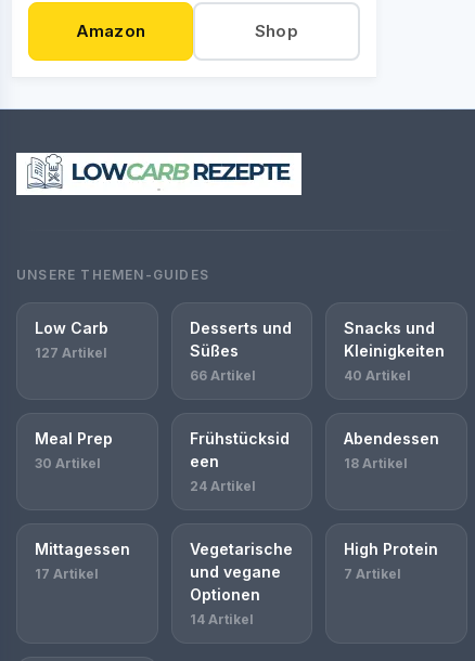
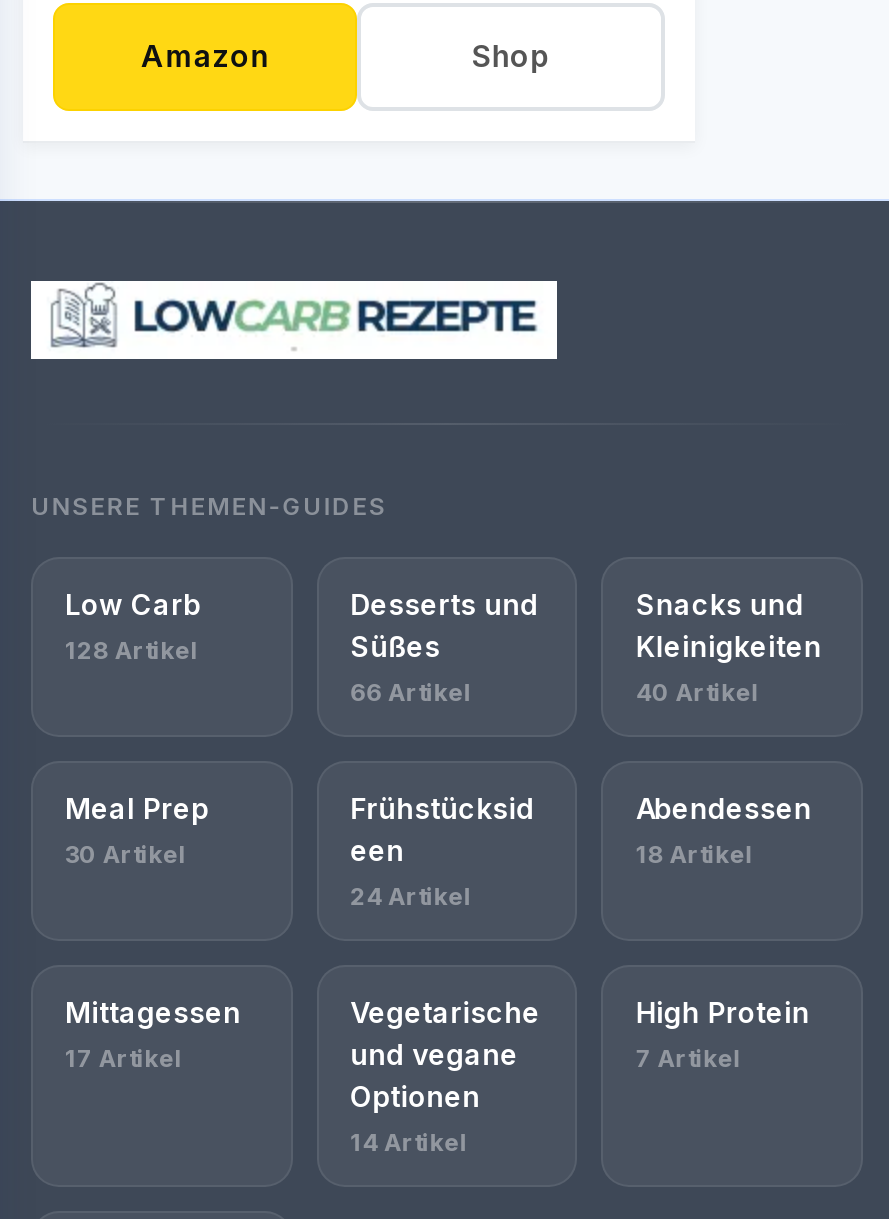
[35,345,107,361] 127 Artikel -> [65,635,199,665] 128 Artikel

